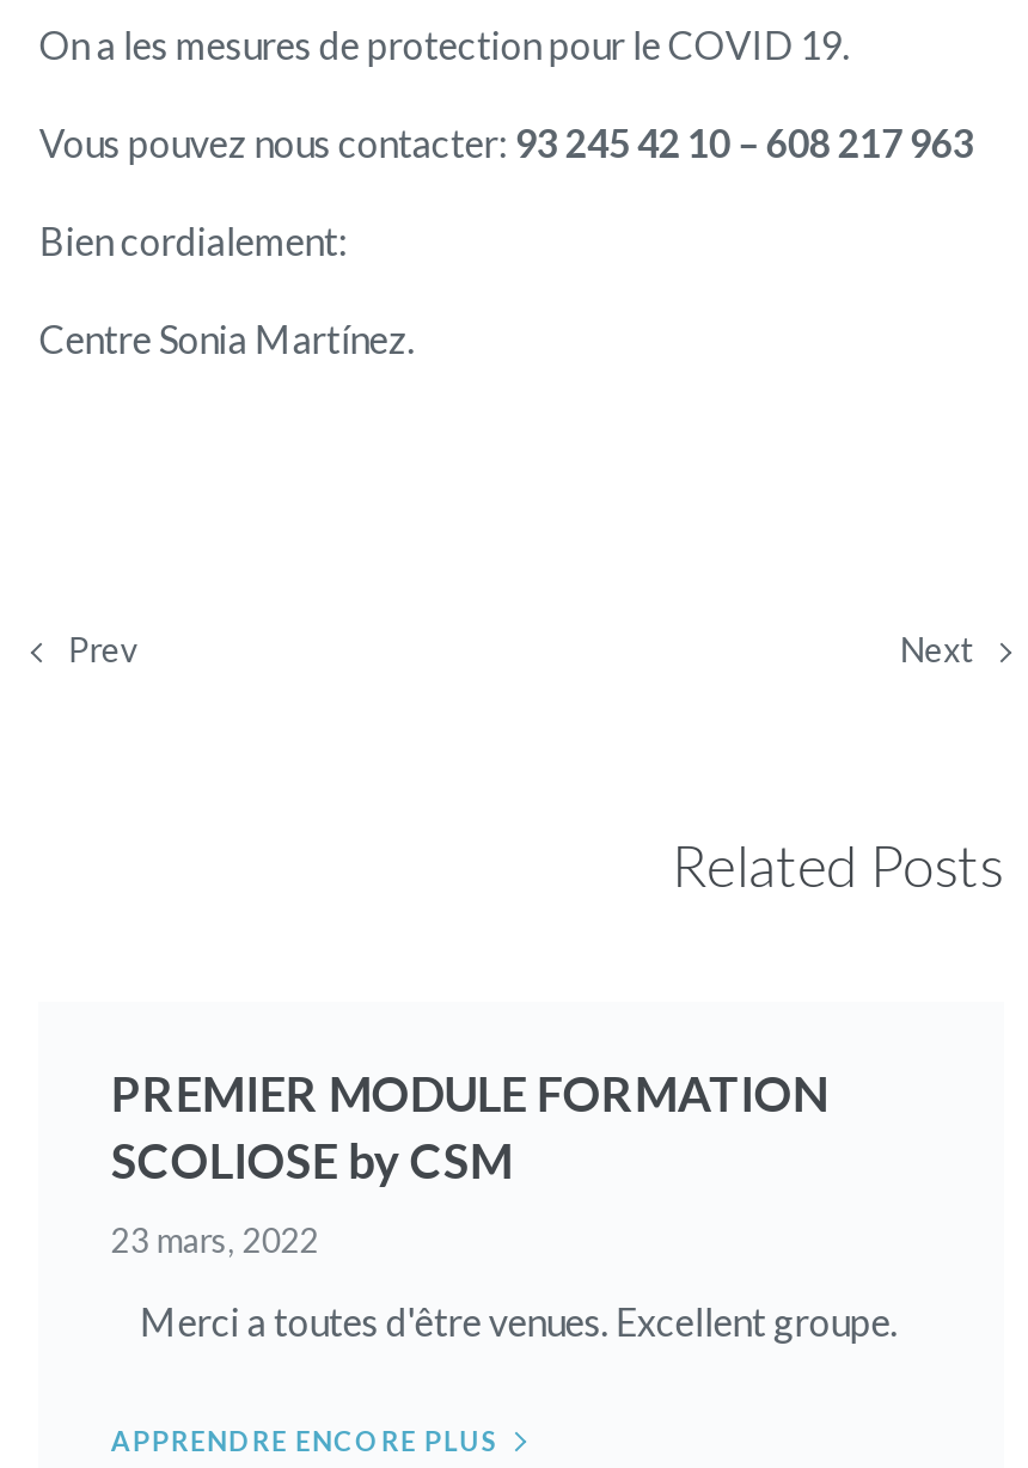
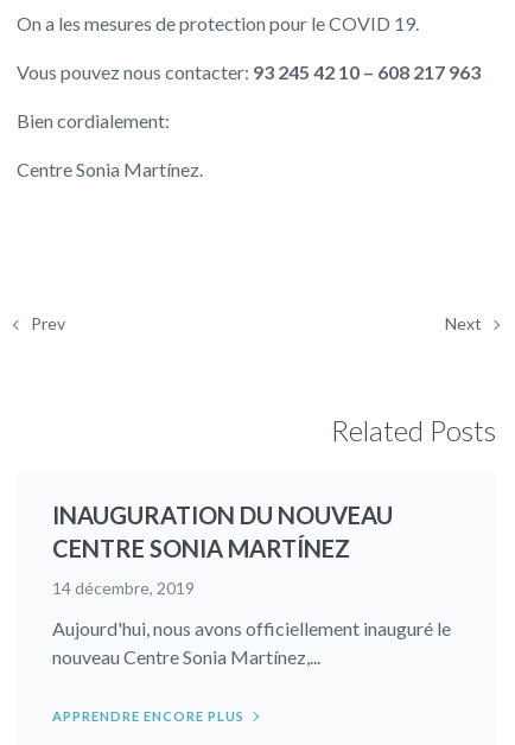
[111,1063,828,1188] PREMIER MODULE FORMATION | SCOLIOSE by CSM -> [53,500,393,562] INAUGURATION DU NOUVEAU | CENTRE SONIA MARTÍNEZ
[111,1219,319,1260] 23 mars, 2022 -> [53,577,195,598] 14 décembre, 2019
[111,1298,897,1343] Merci a toutes d'être venues. Excellent groupe. -> [53,617,451,668] Aujourd'hui, nous avons officiellement inauguré le | nouveau Centre Sonia Martínez,...

